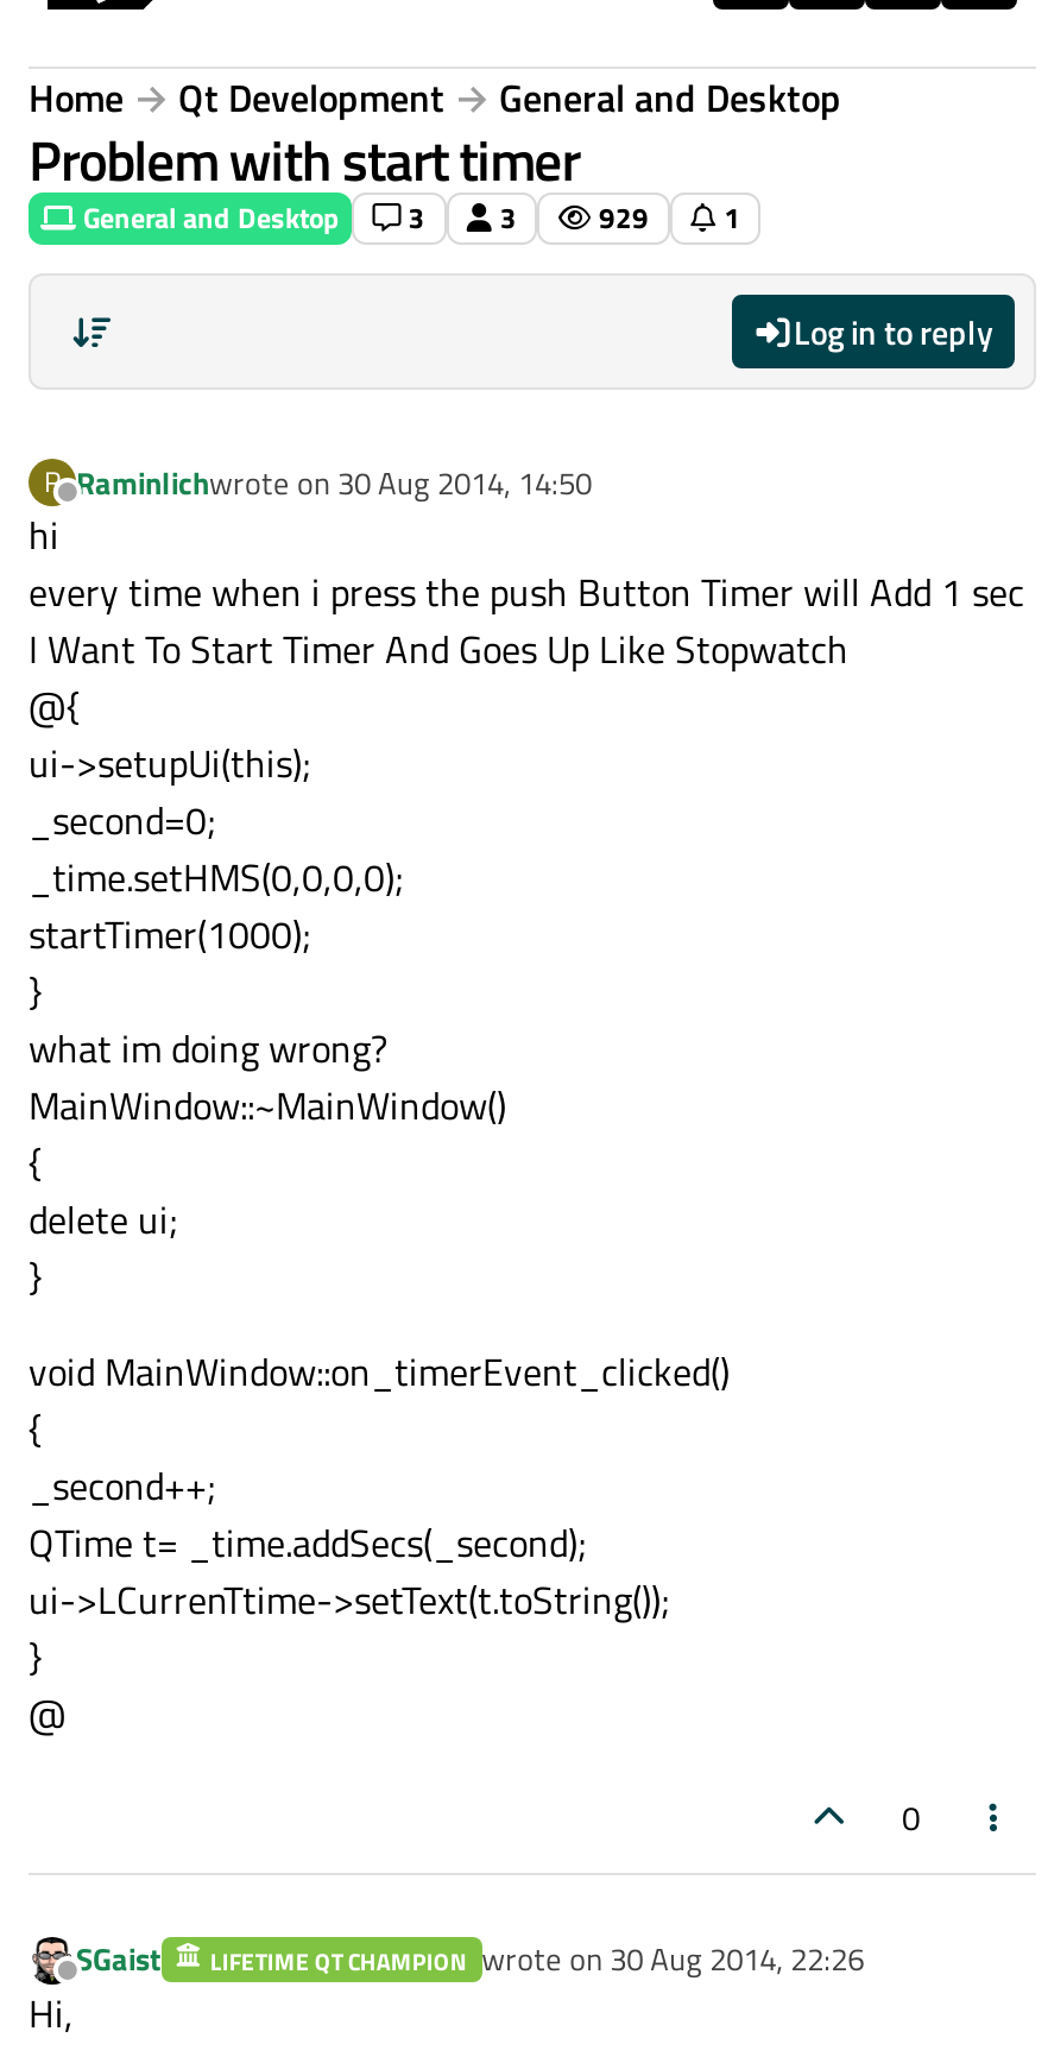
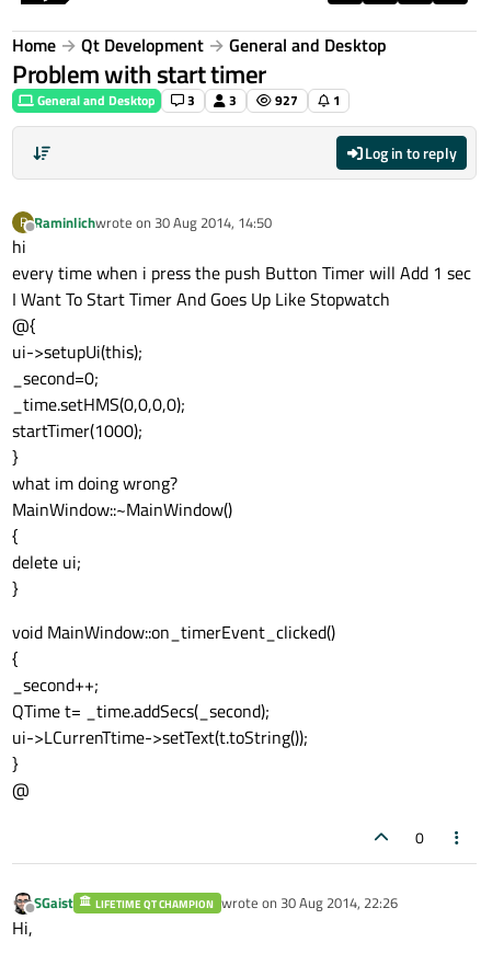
[76,195,740,241] General and Desktop 3 3 929 1 -> [34,90,340,111] General and Desktop 3 3 927 1

